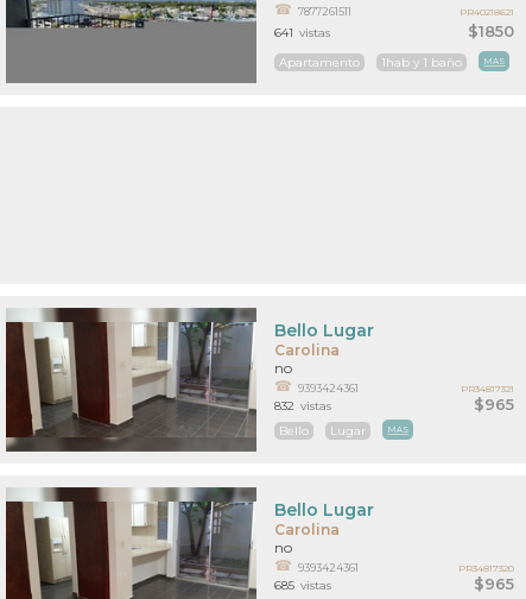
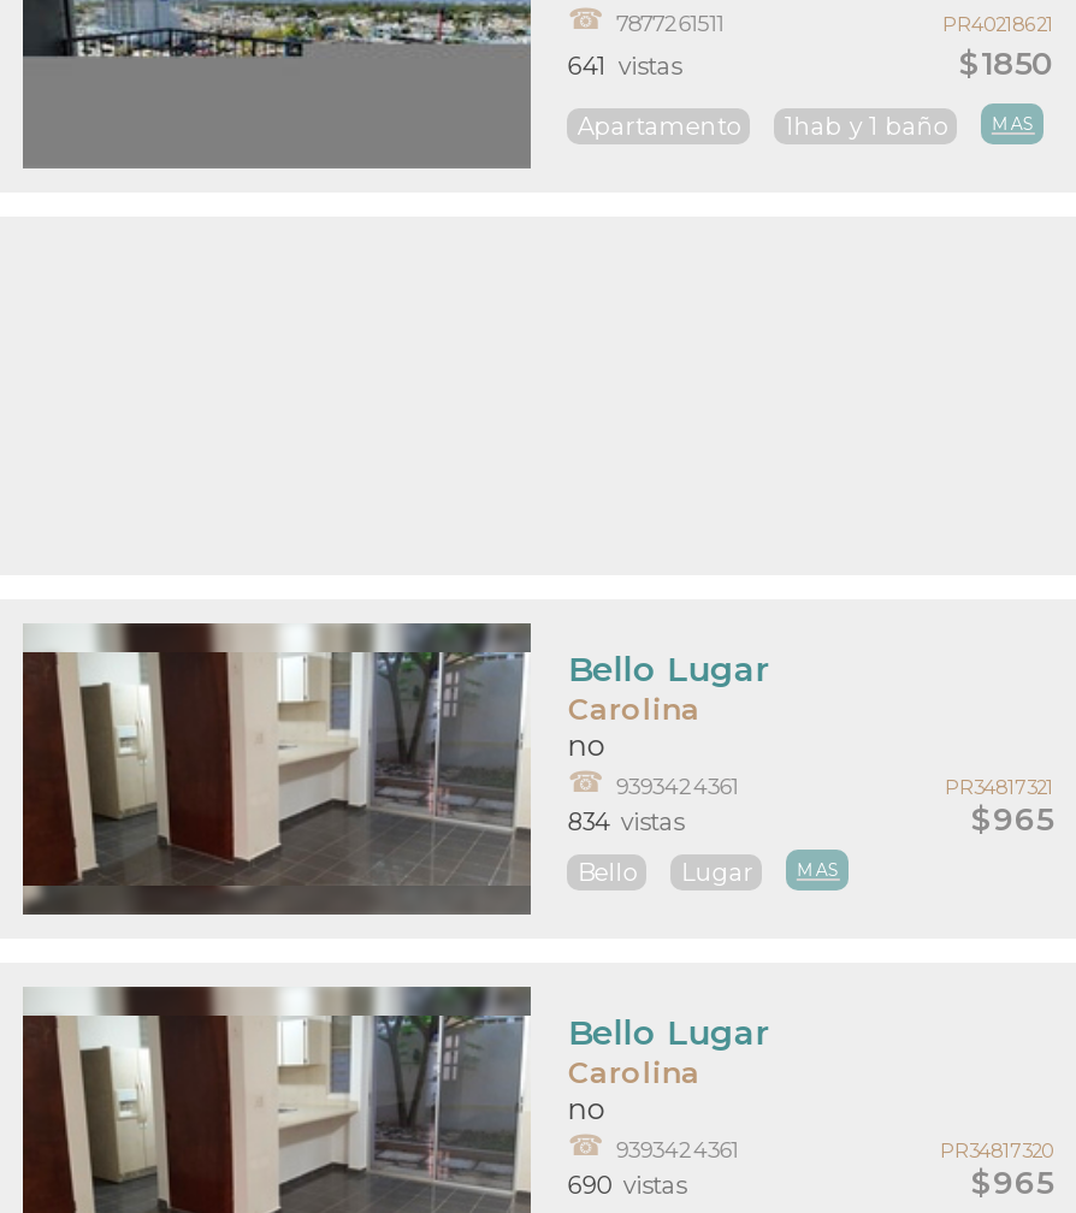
[275,398,332,413] 832 vistas -> [568,805,683,837] 834 vistas
[275,577,332,593] 685 vistas -> [568,1169,686,1200] 690 vistas

